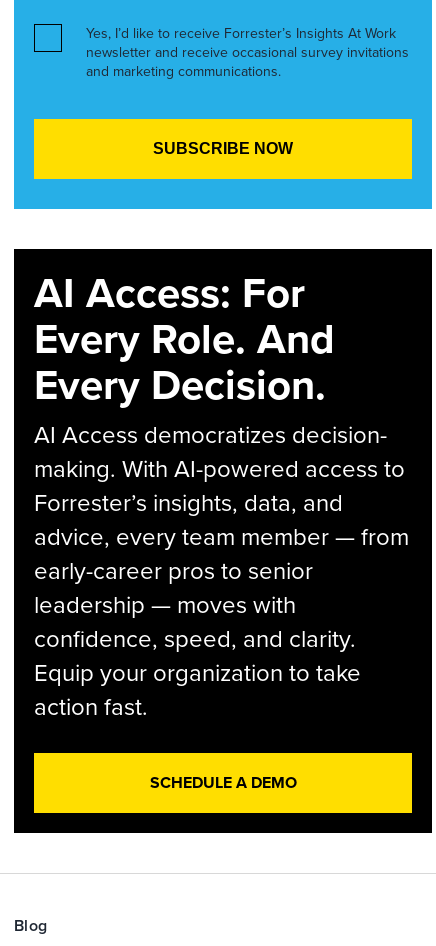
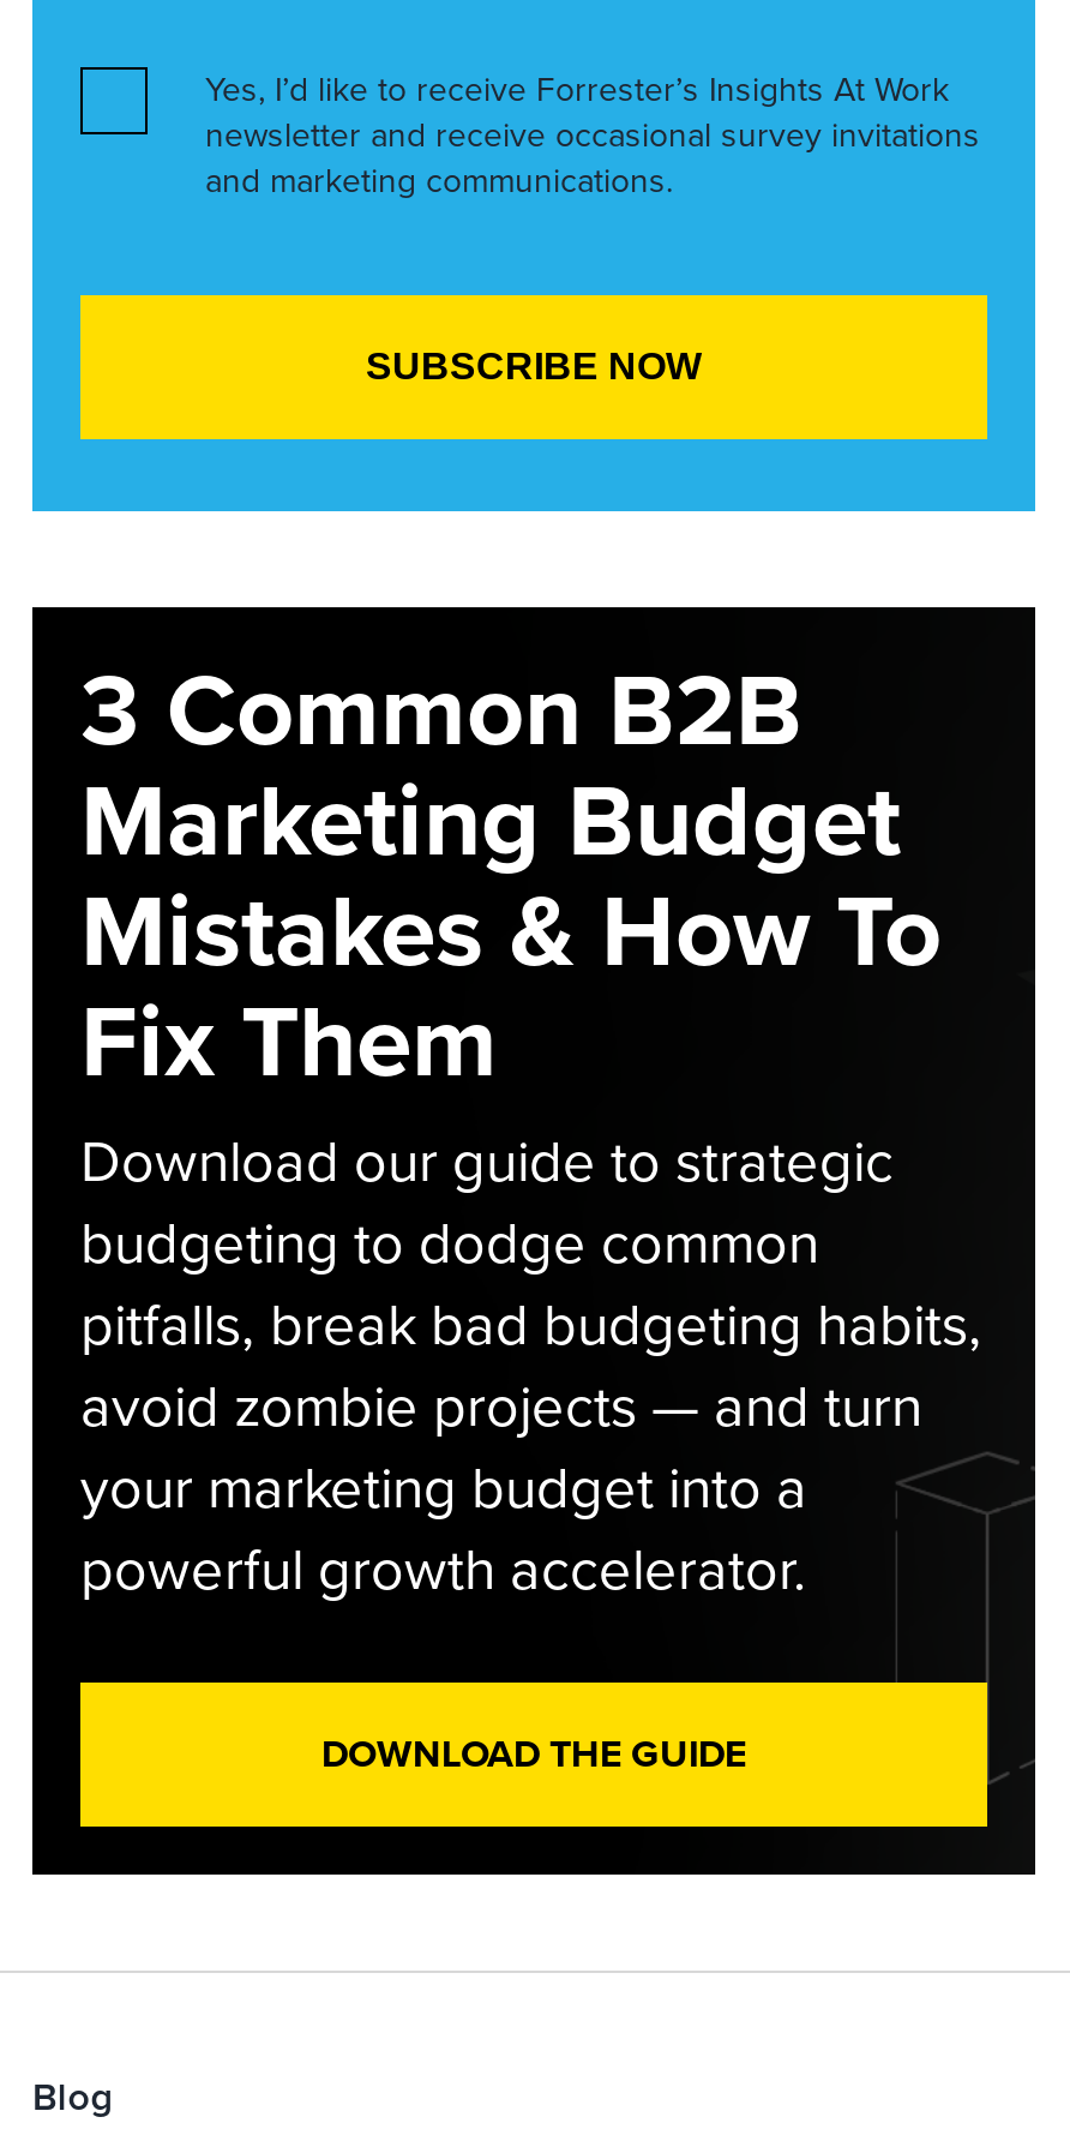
[34,262,409,723] AI Access: For | Every Role. And | Every Decision. | AI Access democratizes decision- | making. With AI-powered access to | Forrester’s insights, data, and | advice, every team member — from | early-career pros to senior | leadership — moves with | confidence, speed, and clarity. | Equip your organization to take | action fast. -> [80,636,982,1613] 3 Common B2B | Marketing Budget | Mistakes & How To | Fix Them | Download our guide to strategic | budgeting to dodge common | pitfalls, break bad budgeting habits, | avoid zombie projects — and turn | your marketing budget into a | powerful growth accelerator.
[149,771,296,794] SCHEDULE A DEMO -> [321,1726,746,1781] DOWNLOAD THE GUIDE

